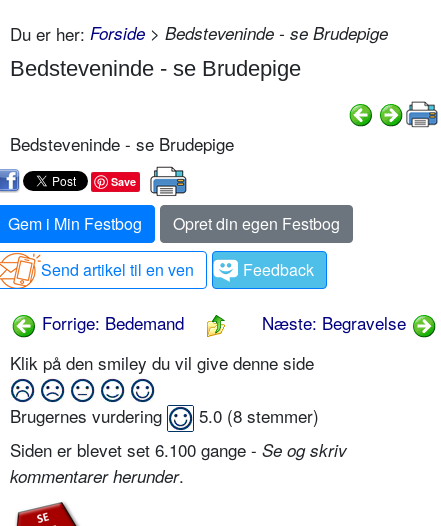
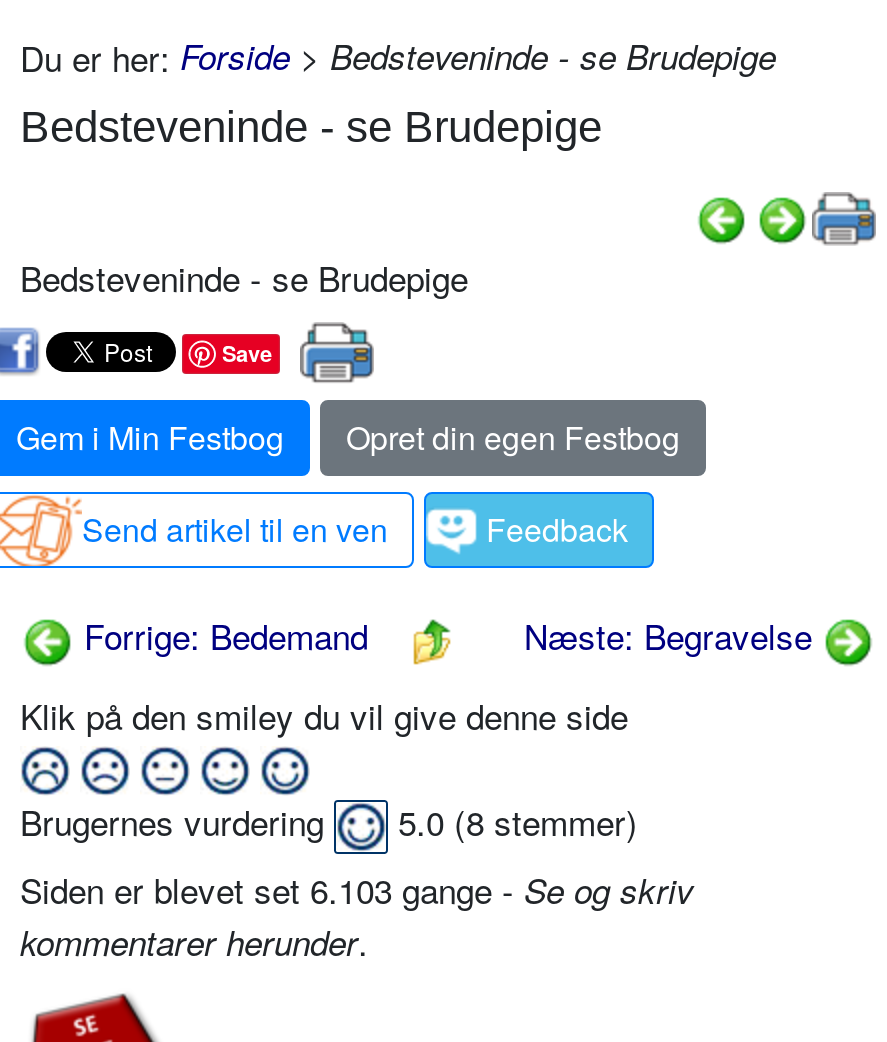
[10,437,347,462] Siden er blevet set 6.100 gange - Se og skriv -> [20,864,694,914] Siden er blevet set 6.103 gange - Se og skriv

